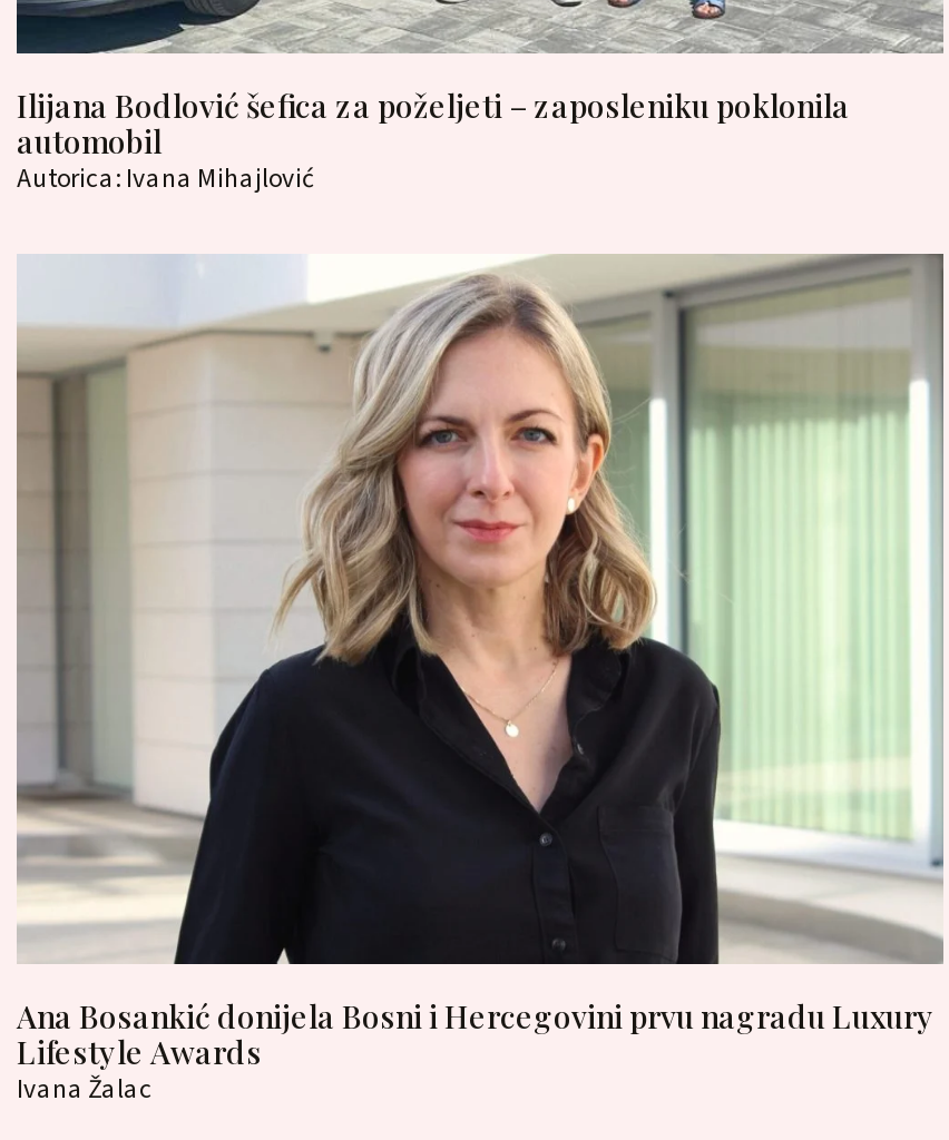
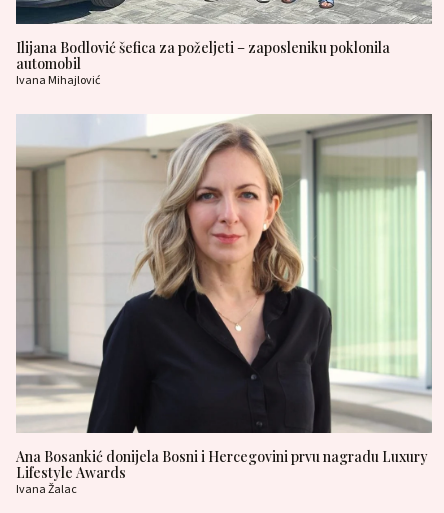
[17,160,313,197] Autorica: Ivana Mihajlović -> [16,72,100,89] Ivana Mihajlović

